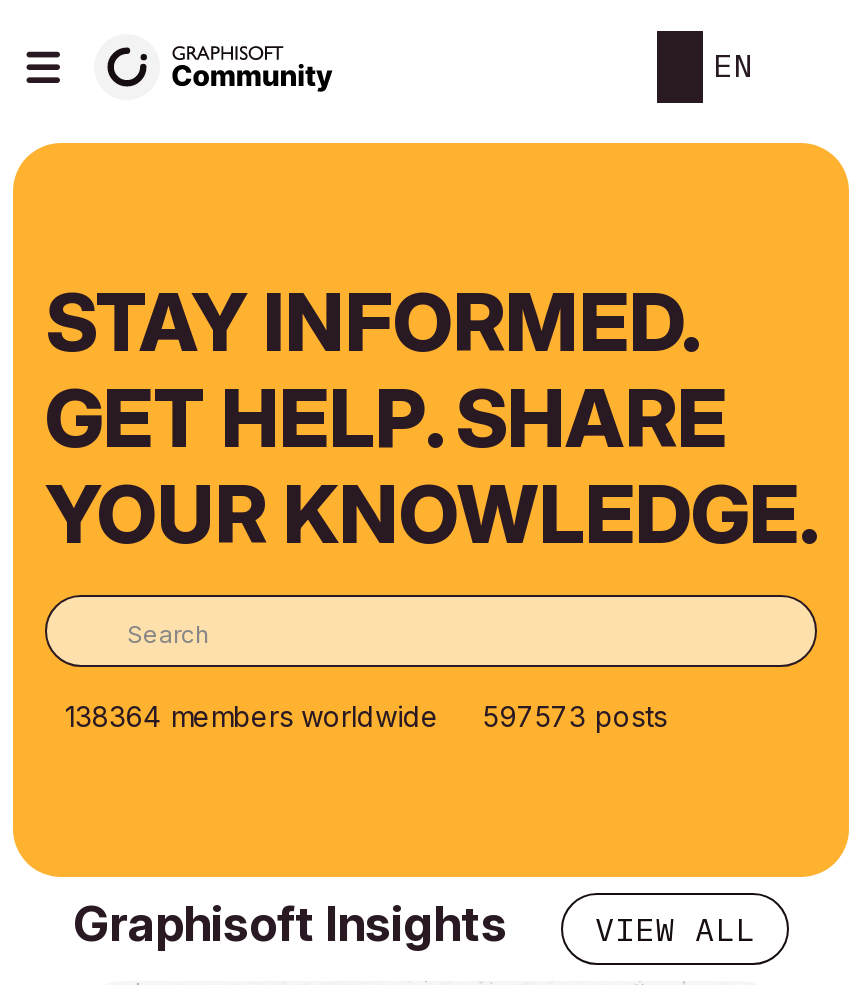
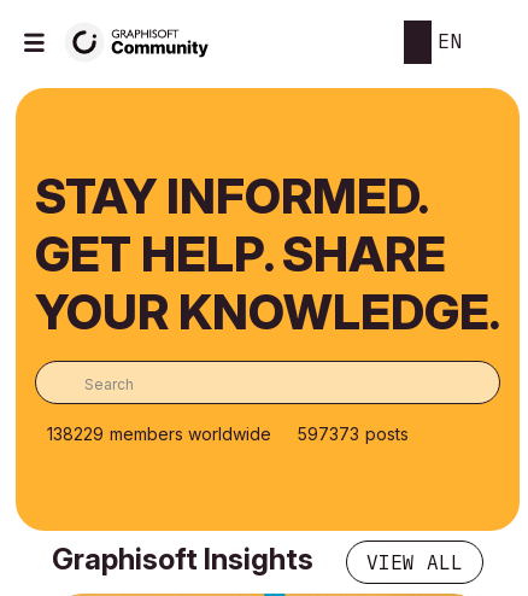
[65,698,439,732] 138364 members worldwide -> [47,423,271,443] 138229 members worldwide
[483,698,667,732] 597573 posts -> [298,423,409,443] 597373 posts

